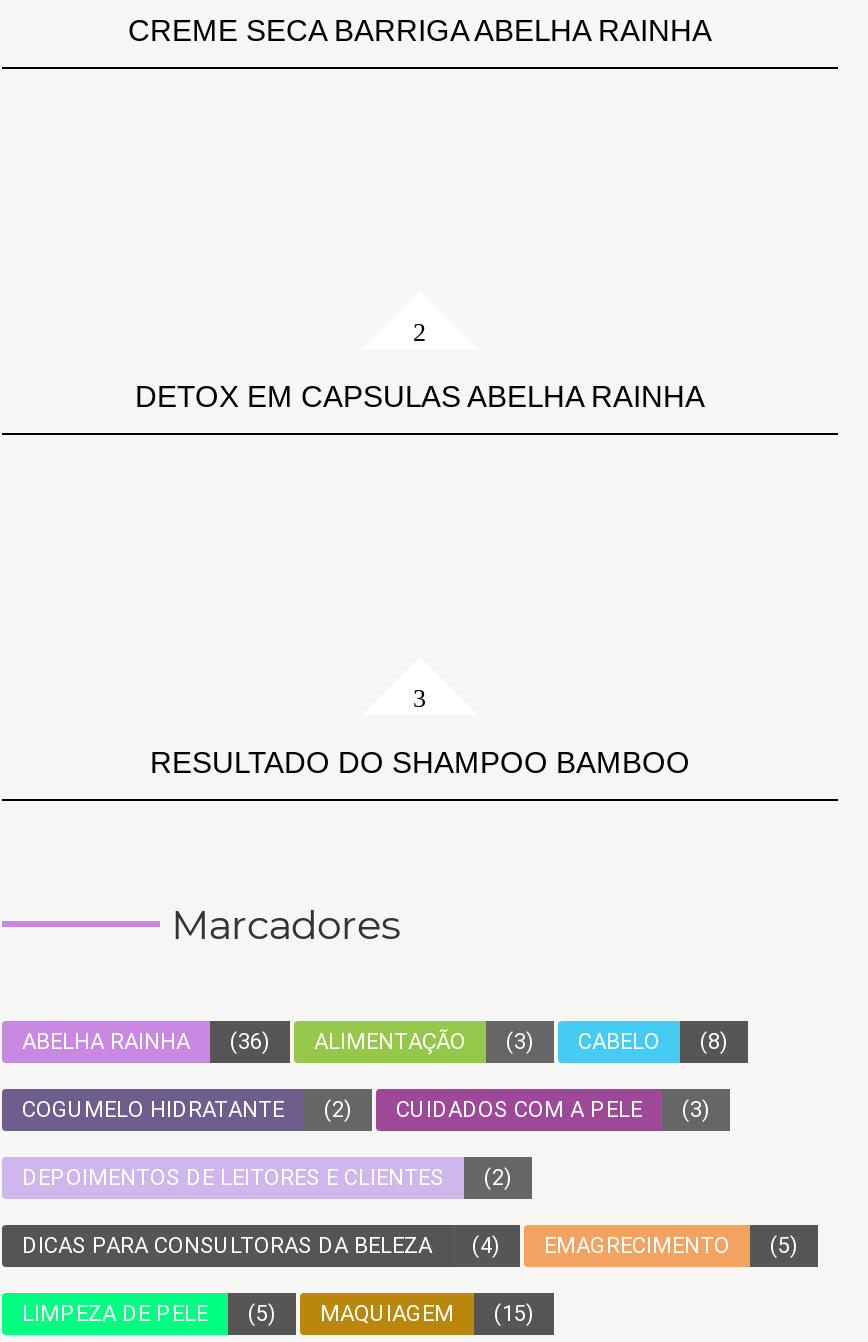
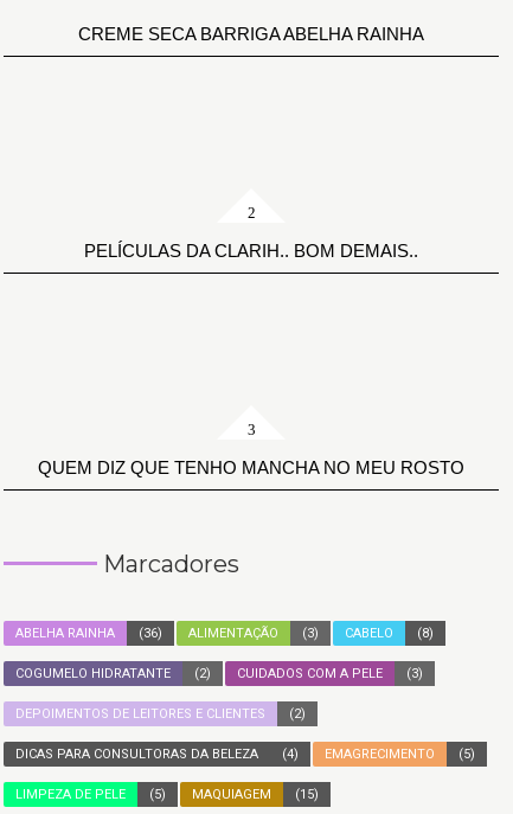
[135,380,705,414] DETOX EM CAPSULAS ABELHA RAINHA -> [84,241,418,261] PELÍCULAS DA CLARIH.. BOM DEMAIS..
[150,746,690,780] RESULTADO DO SHAMPOO BAMBOO -> [38,458,464,478] QUEM DIZ QUE TENHO MANCHA NO MEU ROSTO

